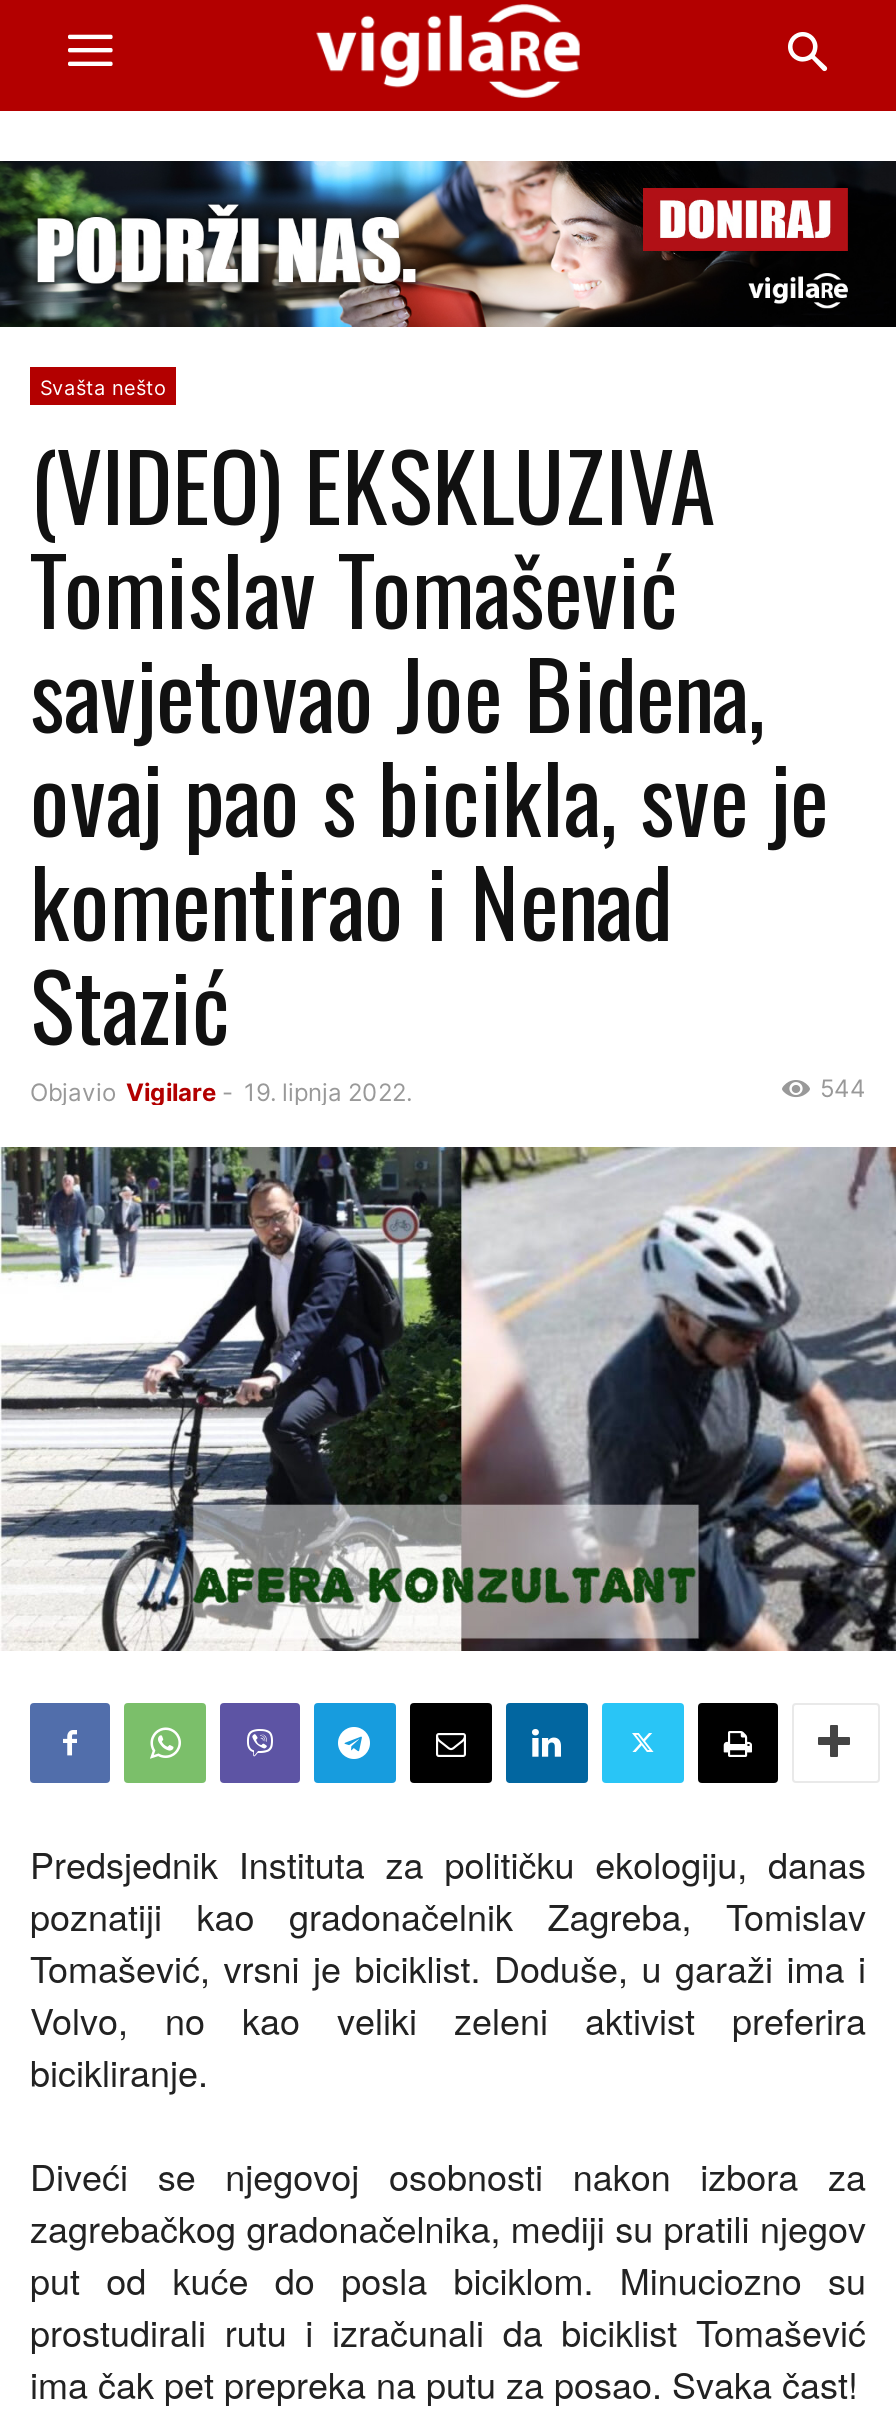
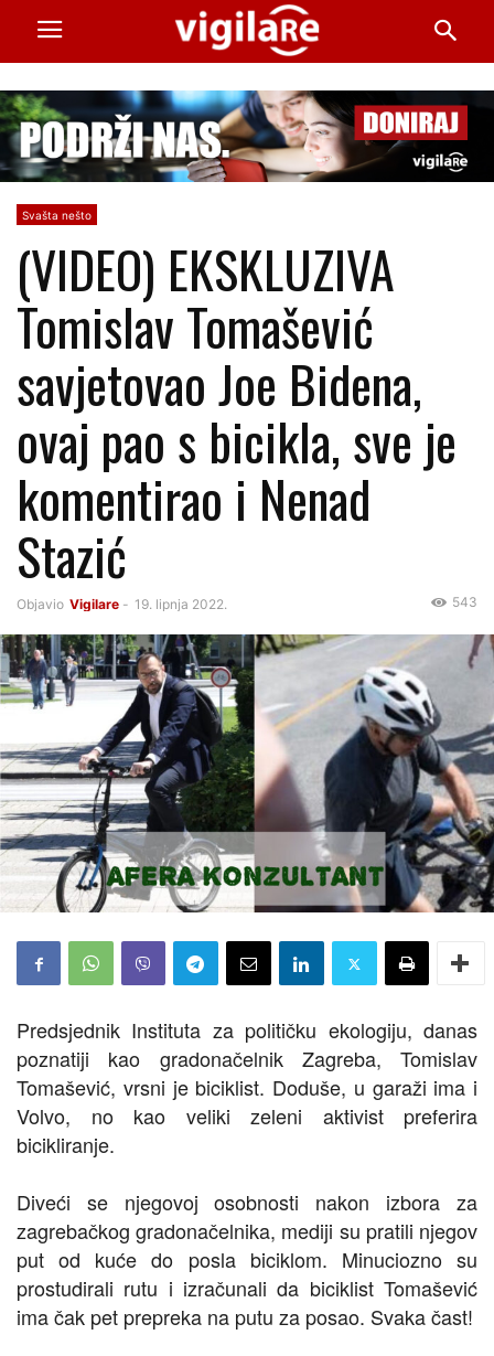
[820,1072,866,1102] 544 -> [452,593,477,610] 543

